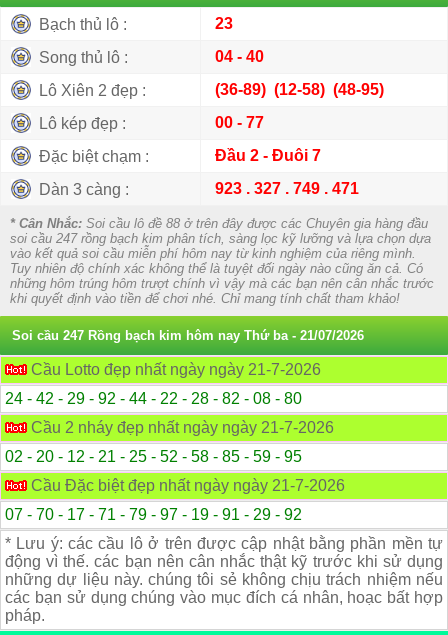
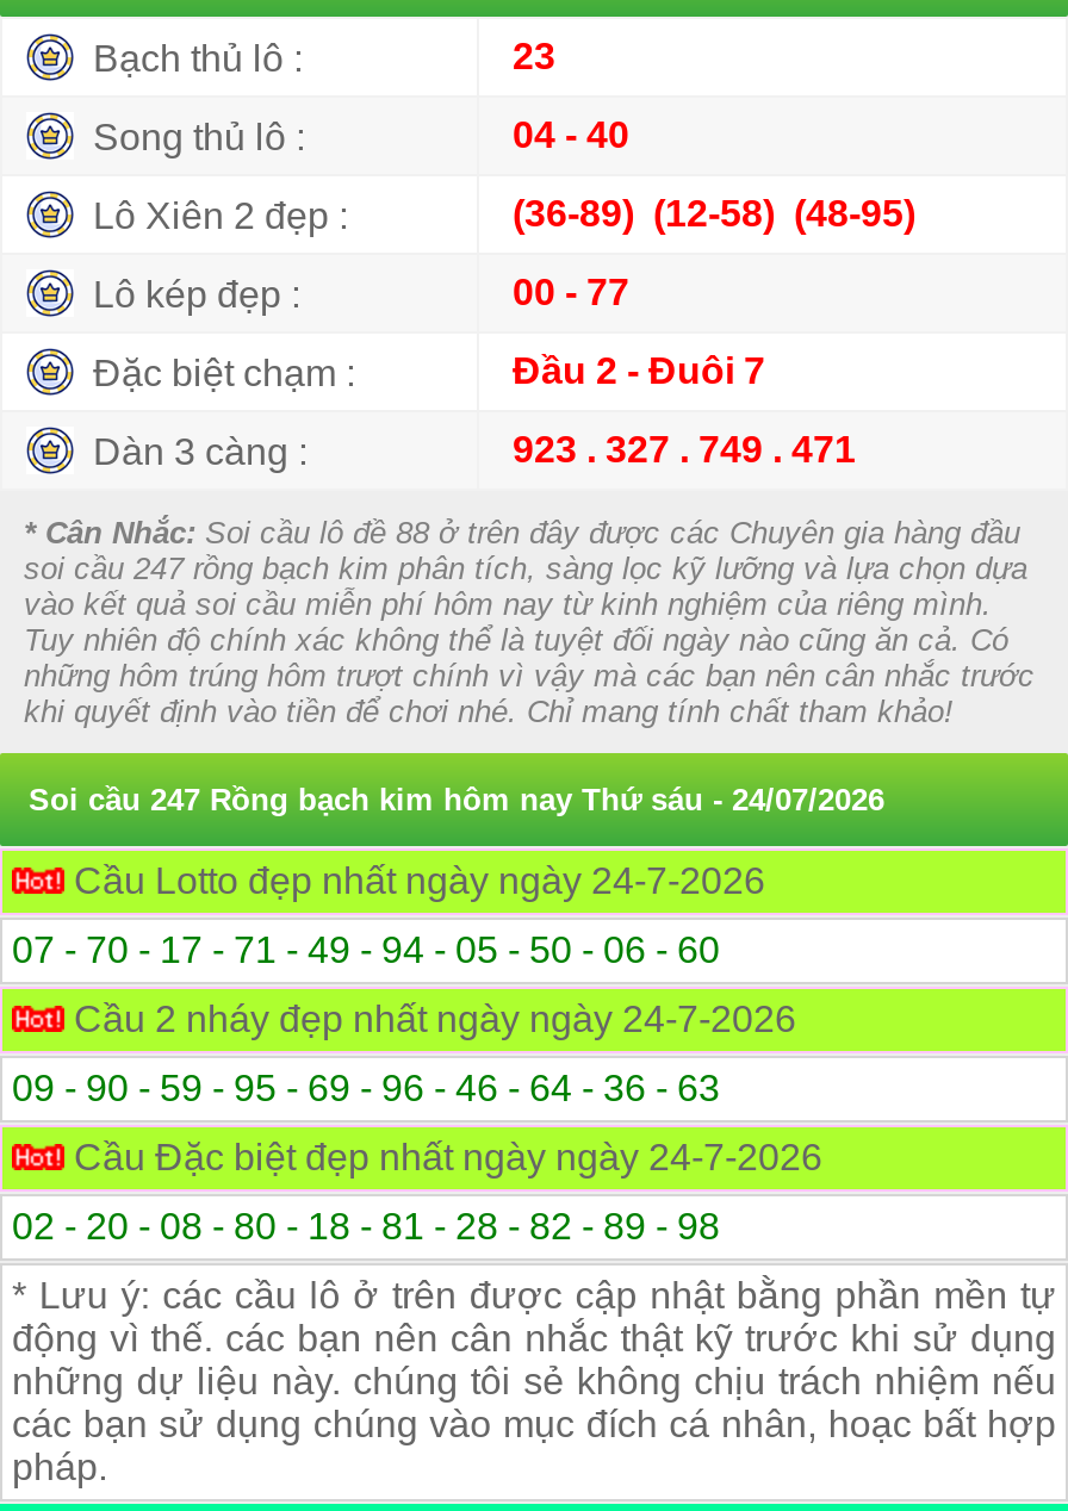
[12,328,364,343] Soi cầu 247 Rồng bạch kim hôm nay Thứ ba - 21/07/2026 -> [29,782,884,818] Soi cầu 247 Rồng bạch kim hôm nay Thứ sáu - 24/07/2026
[31,361,321,378] Cầu Lotto đẹp nhất ngày ngày 21-7-2026 -> [74,861,765,901] Cầu Lotto đẹp nhất ngày ngày 24-7-2026
[5,390,302,407] 24 - 42 - 29 - 92 - 44 - 22 - 28 - 82 - 08 - 80 -> [12,930,720,970] 07 - 70 - 17 - 71 - 49 - 94 - 05 - 50 - 06 - 60
[31,419,334,436] Cầu 2 nháy đẹp nhất ngày ngày 21-7-2026 -> [74,999,796,1039] Cầu 2 nháy đẹp nhất ngày ngày 24-7-2026
[5,448,302,465] 02 - 20 - 12 - 21 - 25 - 52 - 58 - 85 - 59 - 95 -> [12,1068,720,1108] 09 - 90 - 59 - 95 - 69 - 96 - 46 - 64 - 36 - 63
[31,477,345,494] Cầu Đặc biệt đẹp nhất ngày ngày 21-7-2026 -> [74,1137,822,1178] Cầu Đặc biệt đẹp nhất ngày ngày 24-7-2026
[5,506,302,523] 07 - 70 - 17 - 71 - 79 - 97 - 19 - 91 - 29 - 92 -> [12,1206,720,1247] 02 - 20 - 08 - 80 - 18 - 81 - 28 - 82 - 89 - 98

